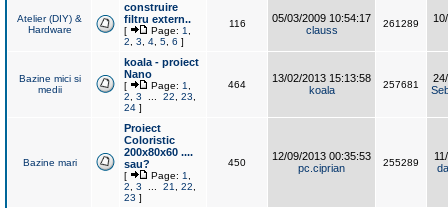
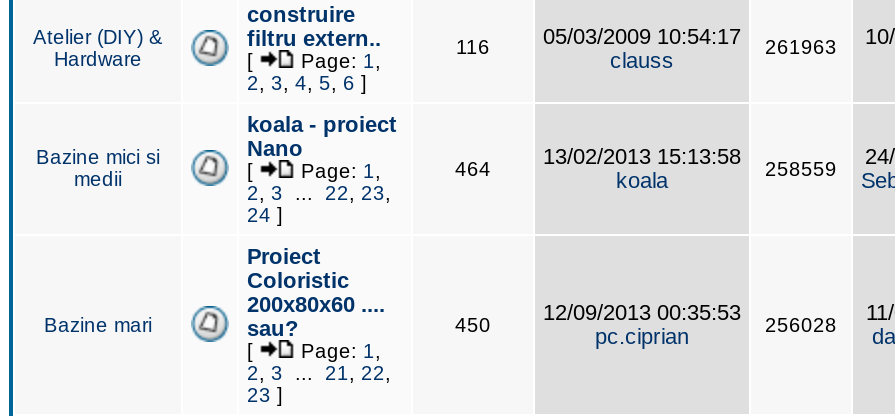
[383,18,419,29] 261289 -> [765,36,837,58] 261963
[383,79,419,90] 257681 -> [765,158,837,180] 258559
[383,157,419,168] 255289 -> [765,314,837,336] 256028

